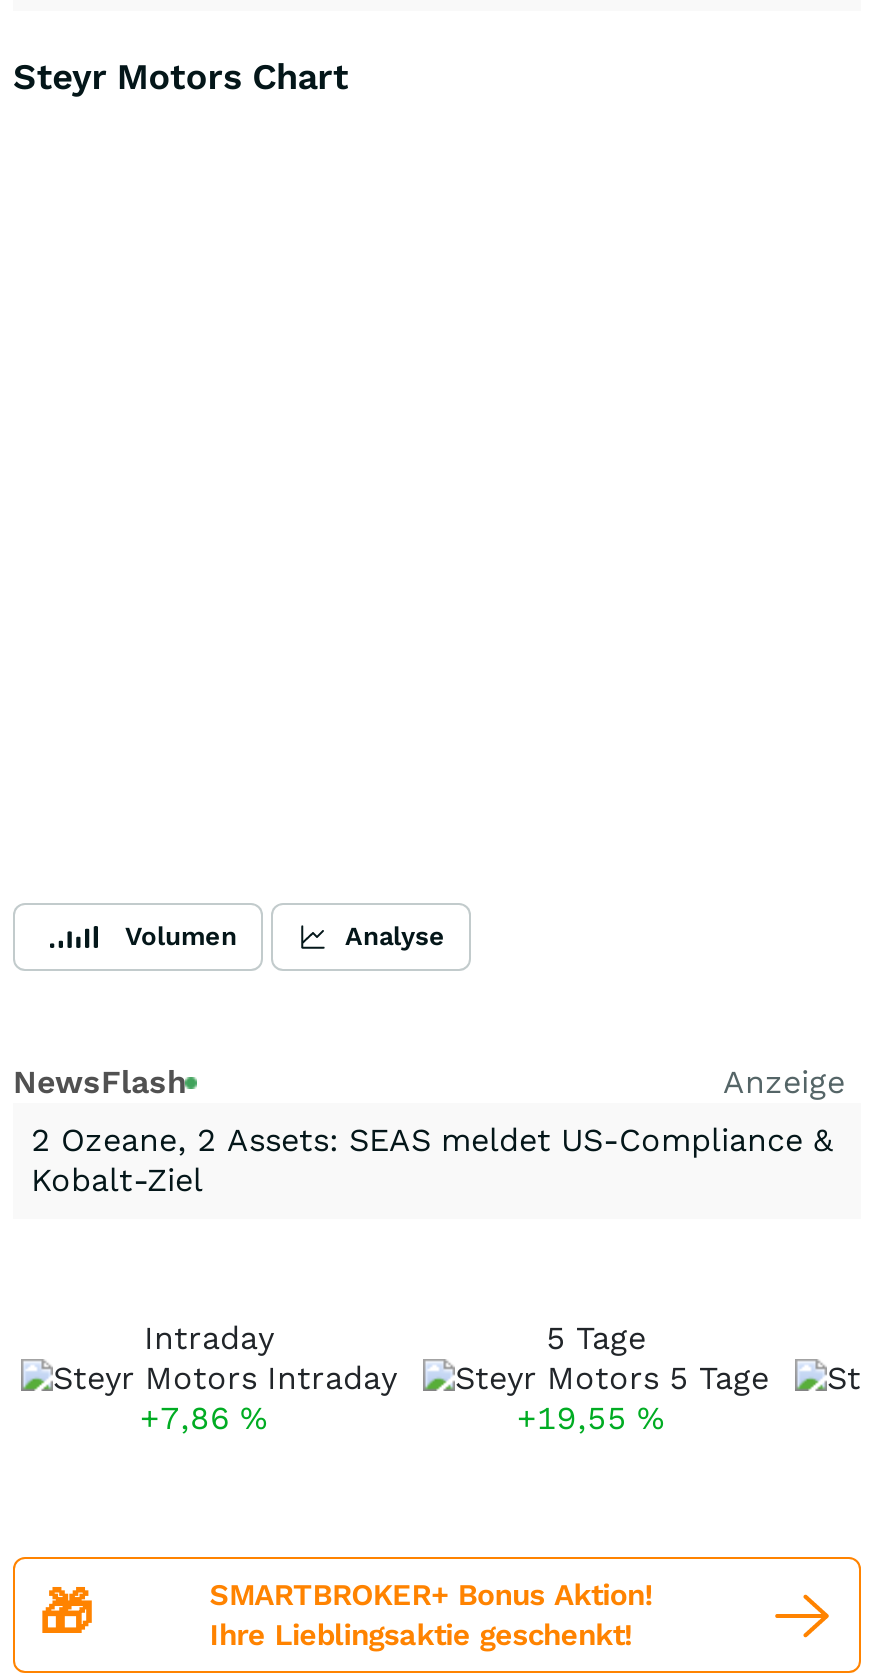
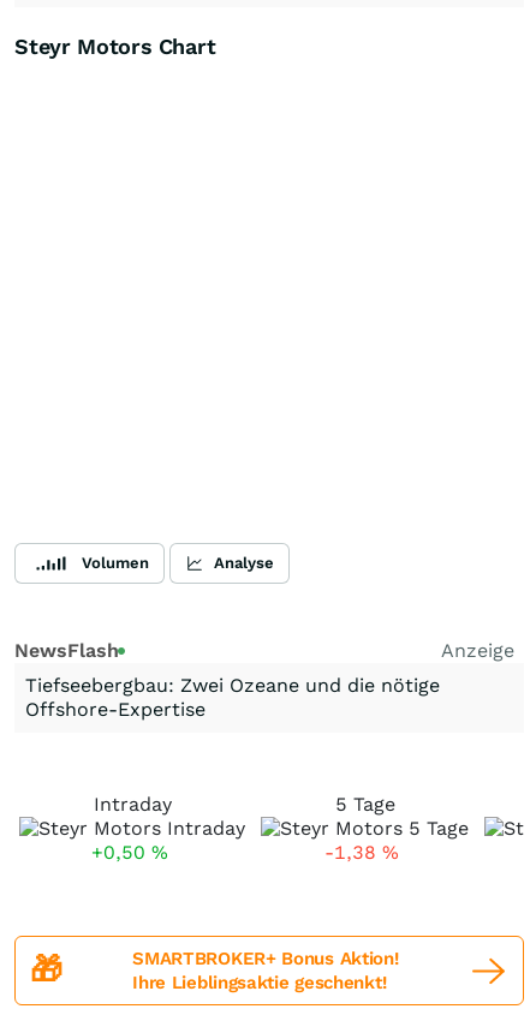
[31,1121,833,1199] 2 Ozeane, 2 Assets: SEAS meldet US-Compliance & | Kobalt-Ziel -> [25,674,440,721] Tiefseebergbau: Zwei Ozeane und die nötige | Offshore-Expertise
[140,1399,268,1437] +7,86% -> [91,841,168,864] +0,50%
[517,1399,665,1437] +19,55% -> [324,841,399,864] -1,38%

